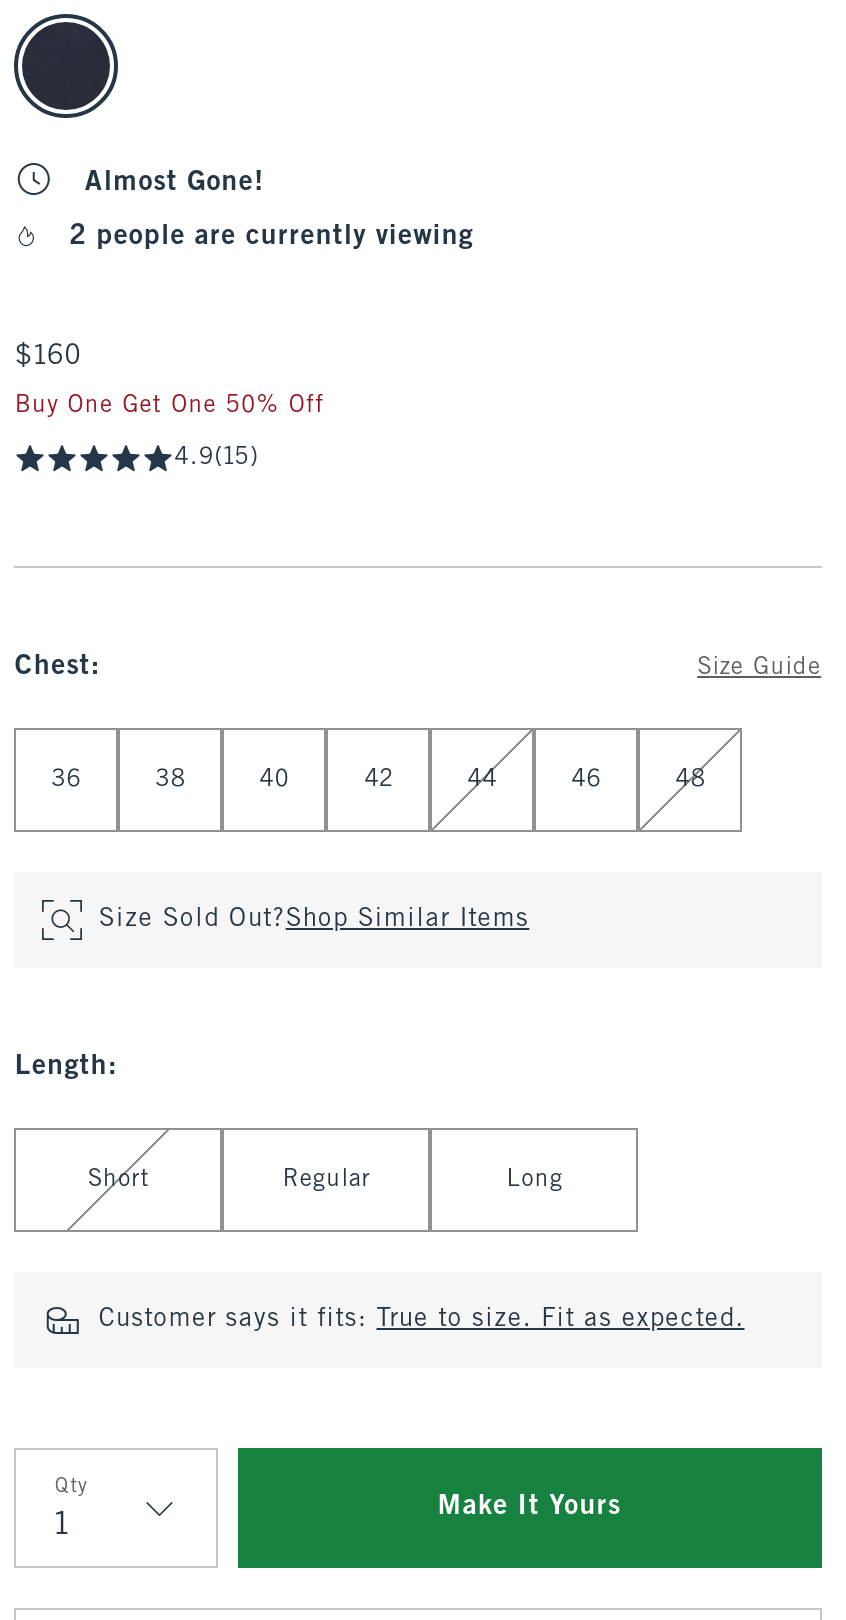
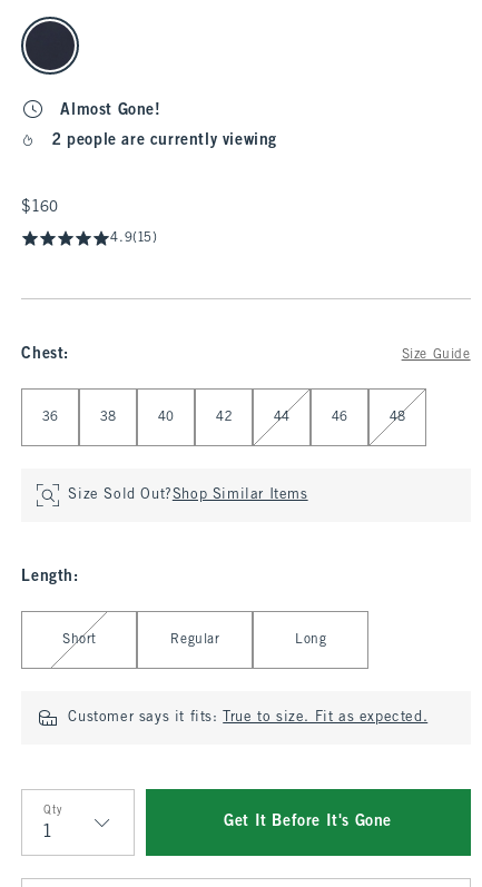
[15,394,324,418] Buy One Get One 50% Off -> none
[438,1494,621,1520] Make It Yours -> [224,815,392,829] Get It Before It's Gone

